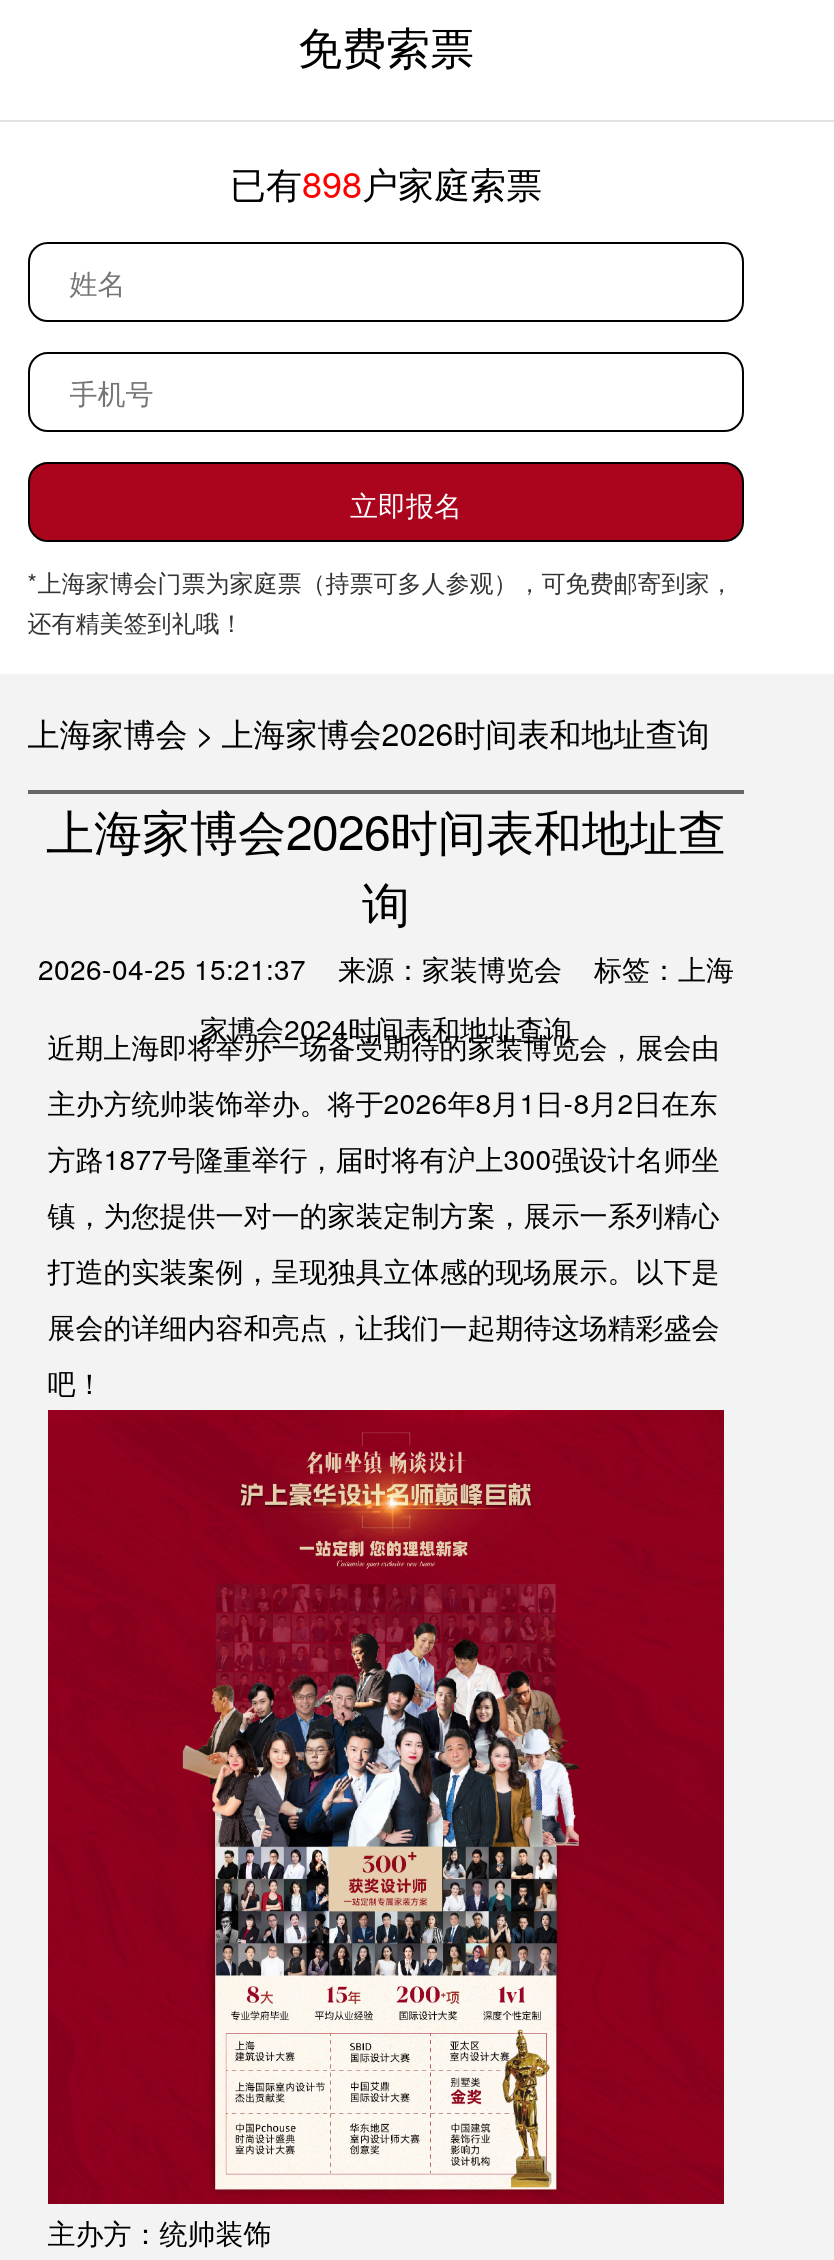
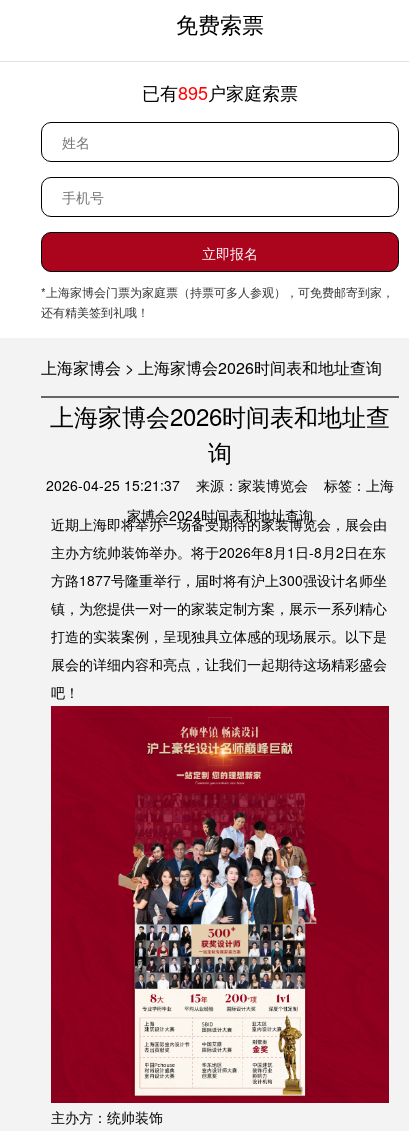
[230,157,542,209] 已有898户家庭索票 -> [142,79,298,105] 已有895户家庭索票

